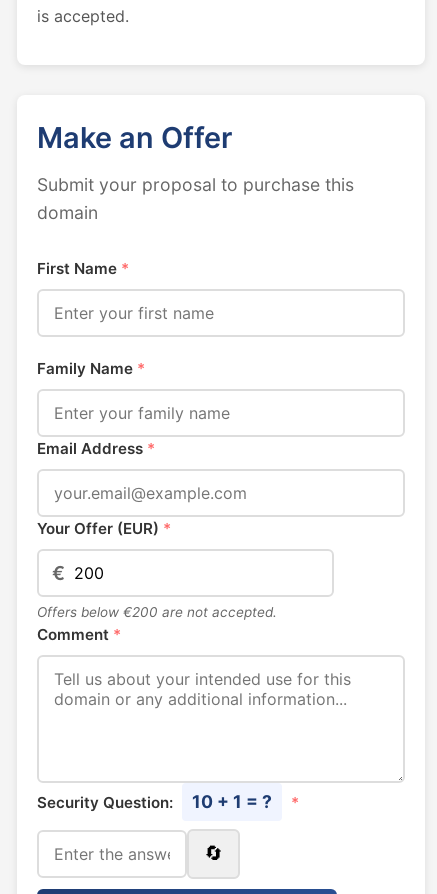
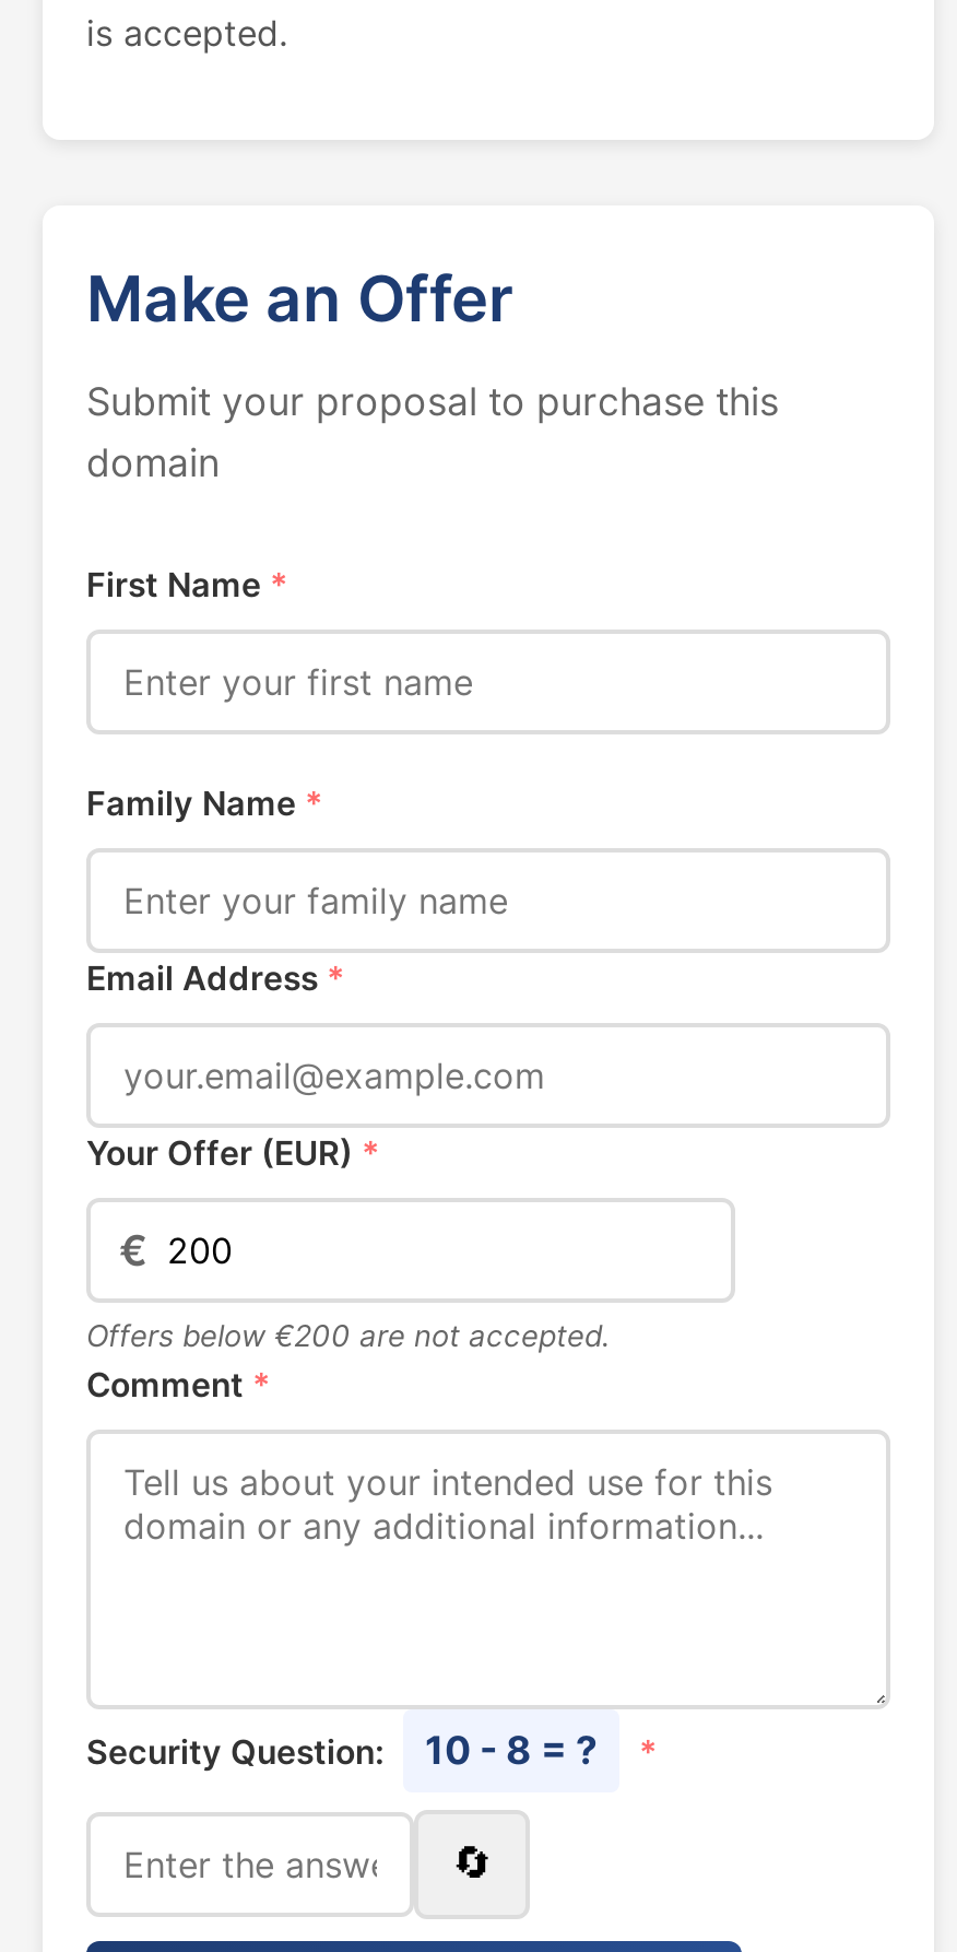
[192,791,272,812] 10 + 1 = ? -> [425,1727,598,1773] 10 - 8 = ?

